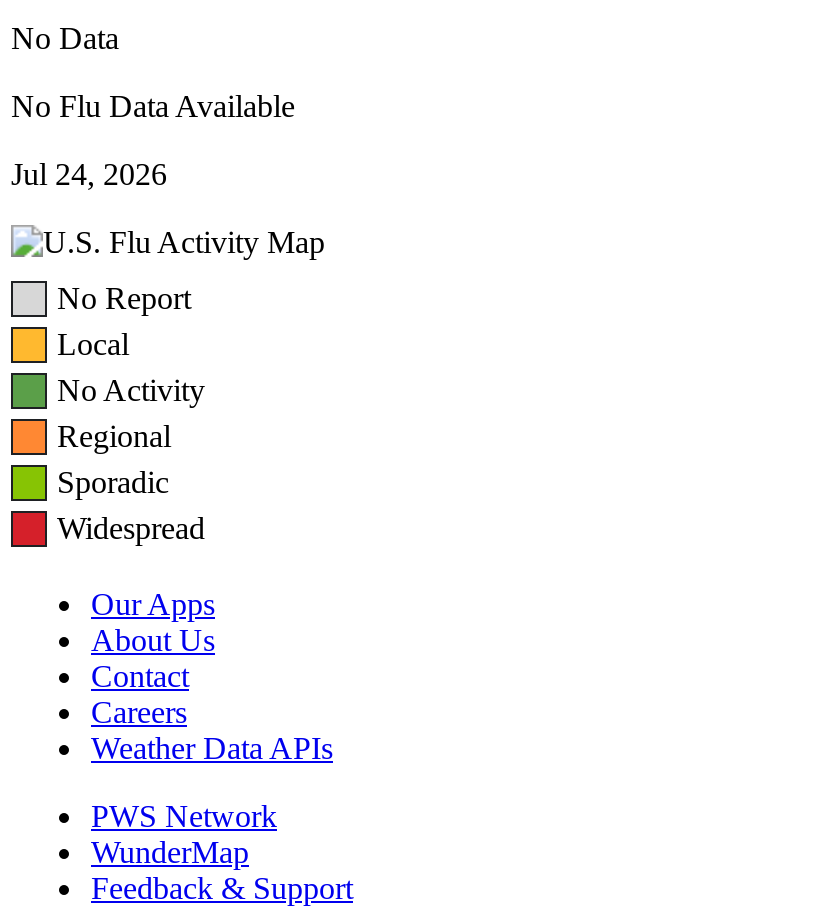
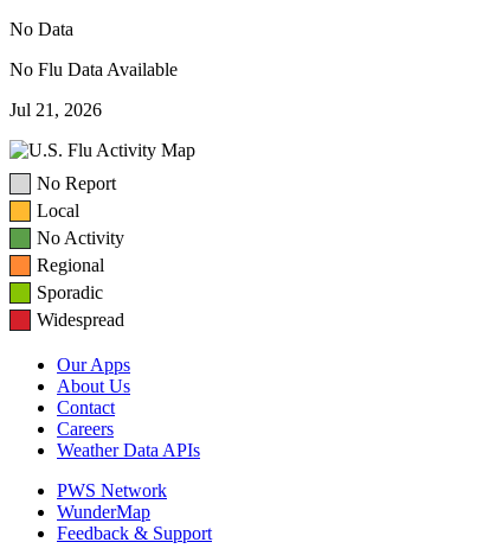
[11,156,167,190] Jul 24, 2026 -> [9,99,102,119] Jul 21, 2026

